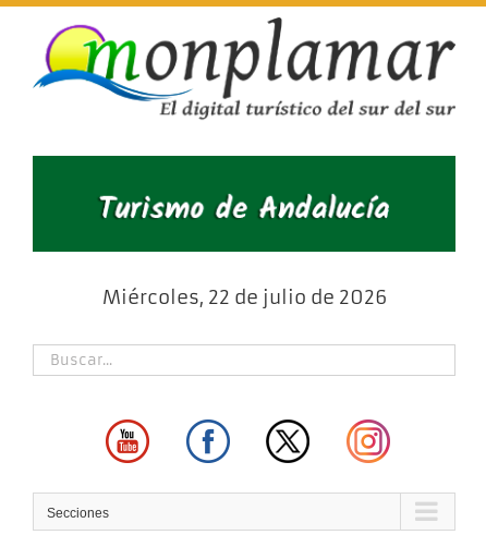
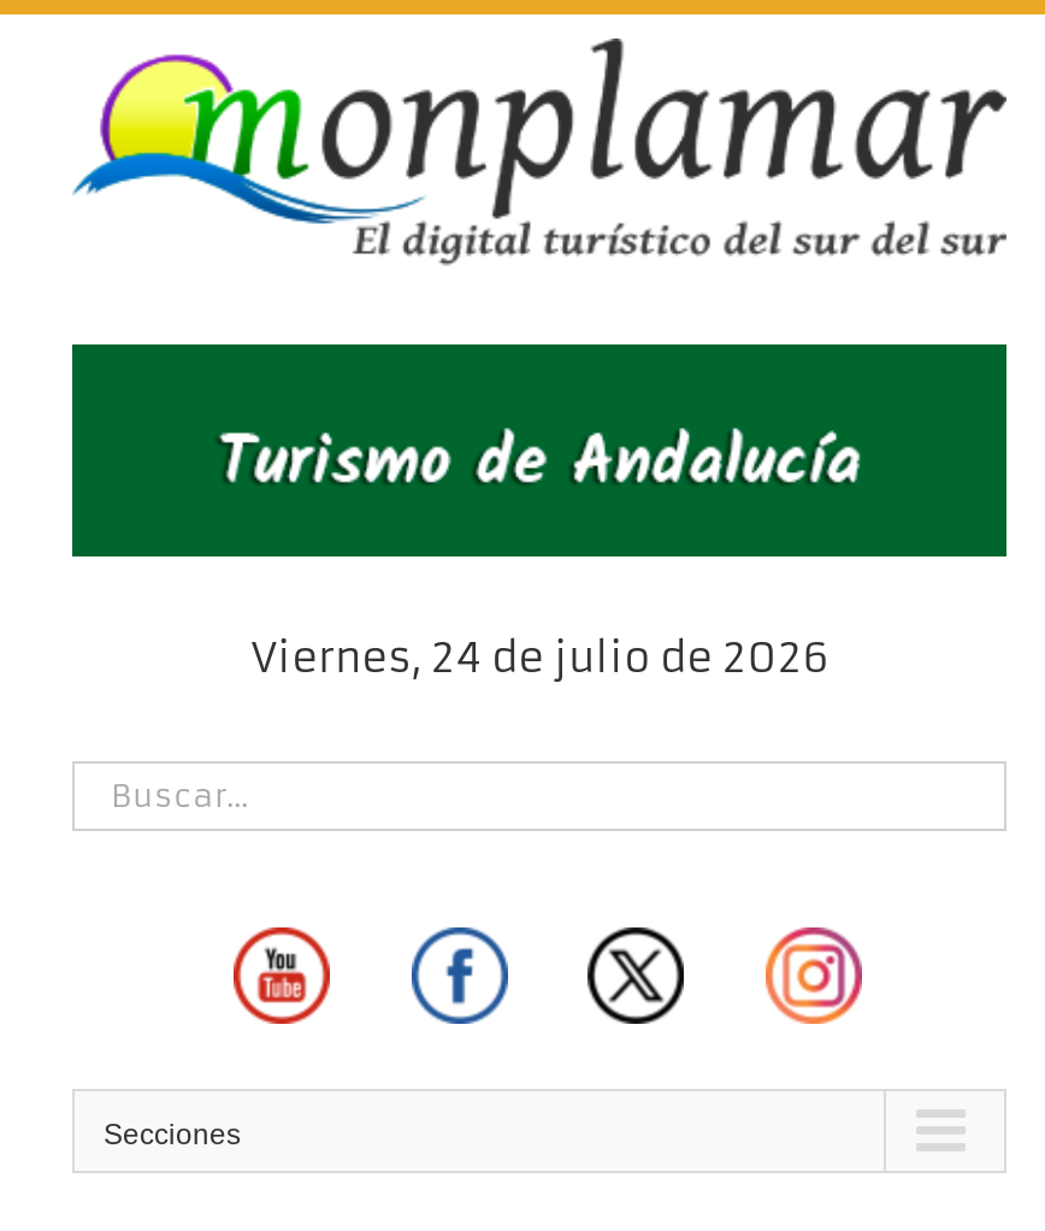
[102,286,386,310] Miércoles, 22 de julio de 2026 -> [250,632,828,685] Viernes, 24 de julio de 2026

